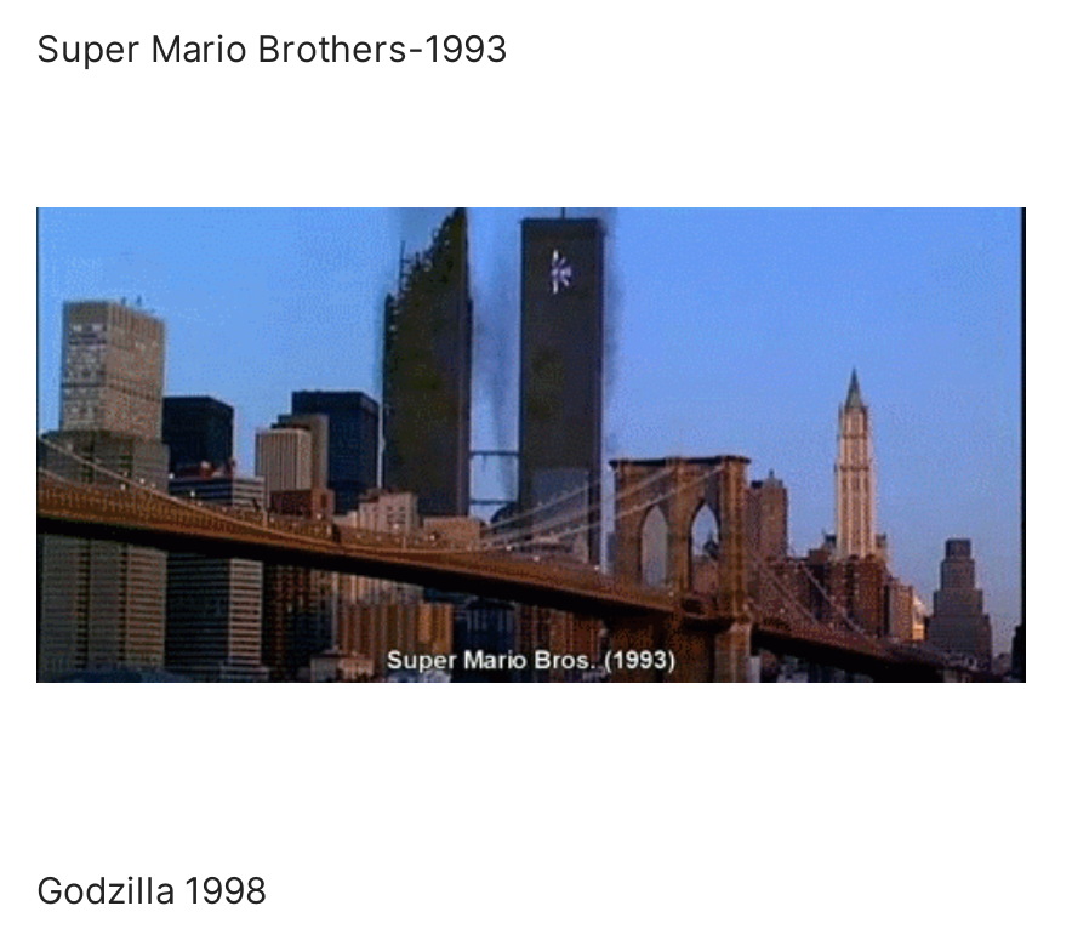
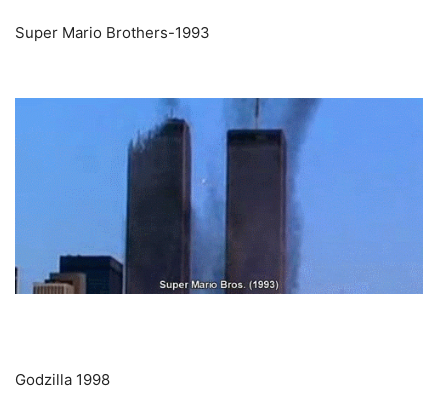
[34,205,1028,685] [image] -> [14,97,424,295] [image]

